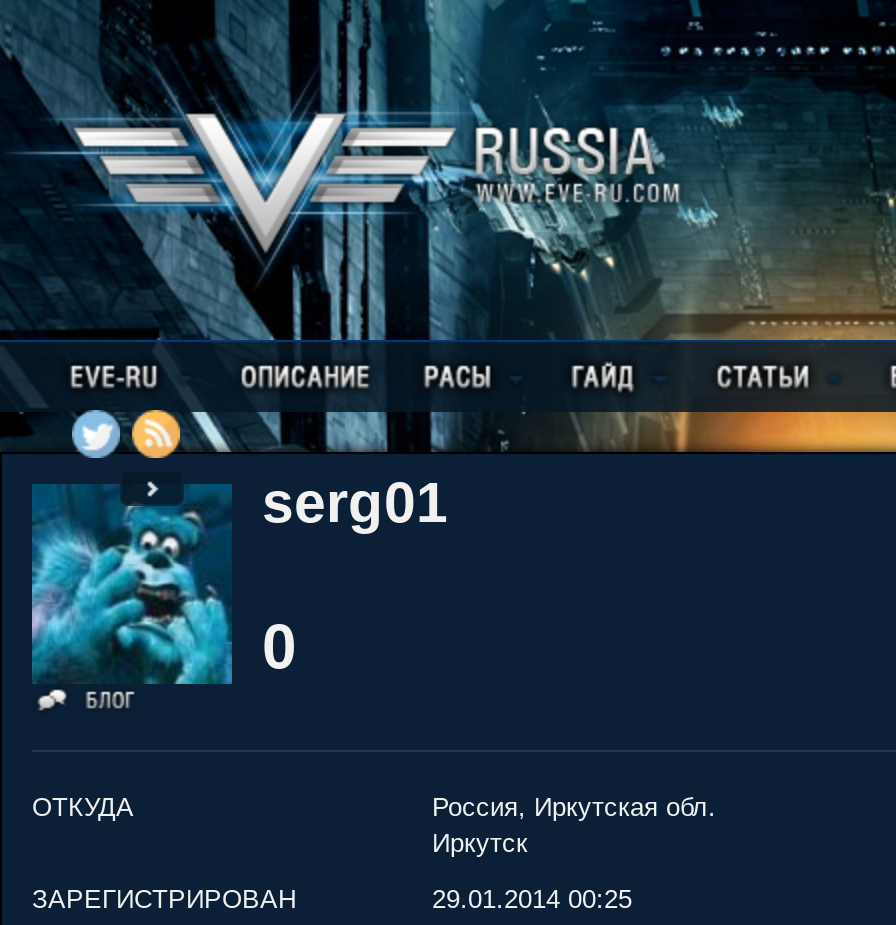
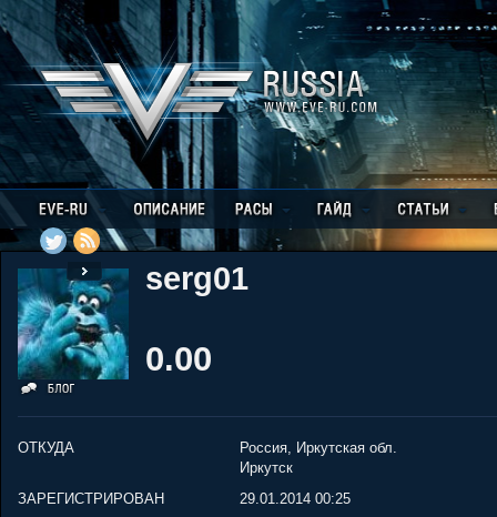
[262,612,296,682] 0 -> [145,339,212,378] 0.00

